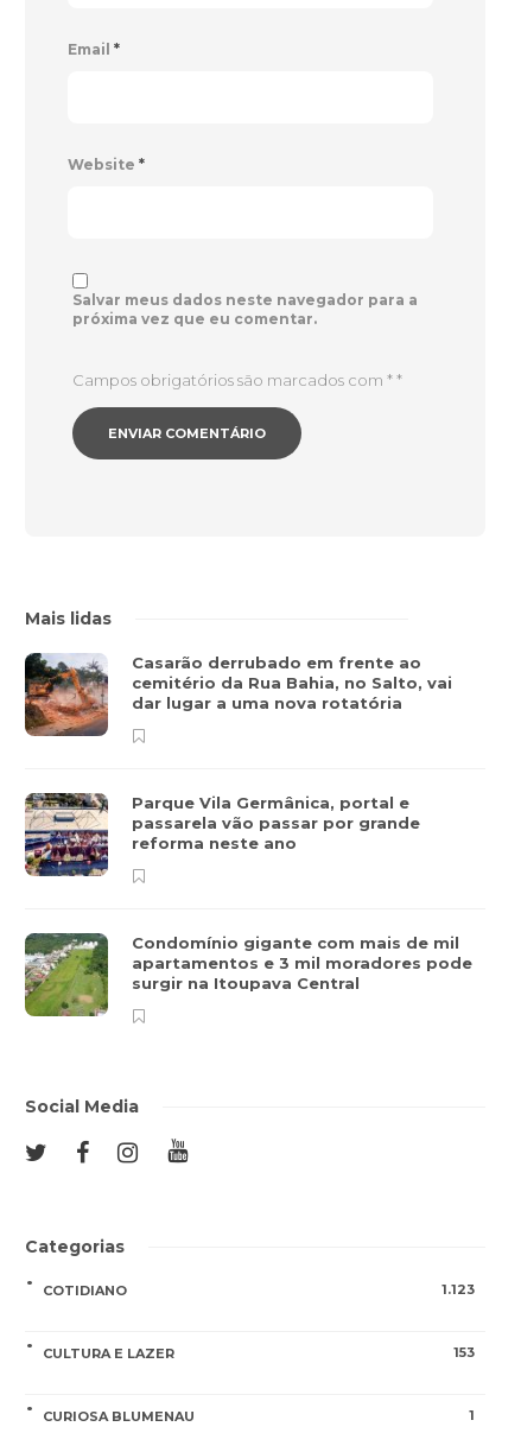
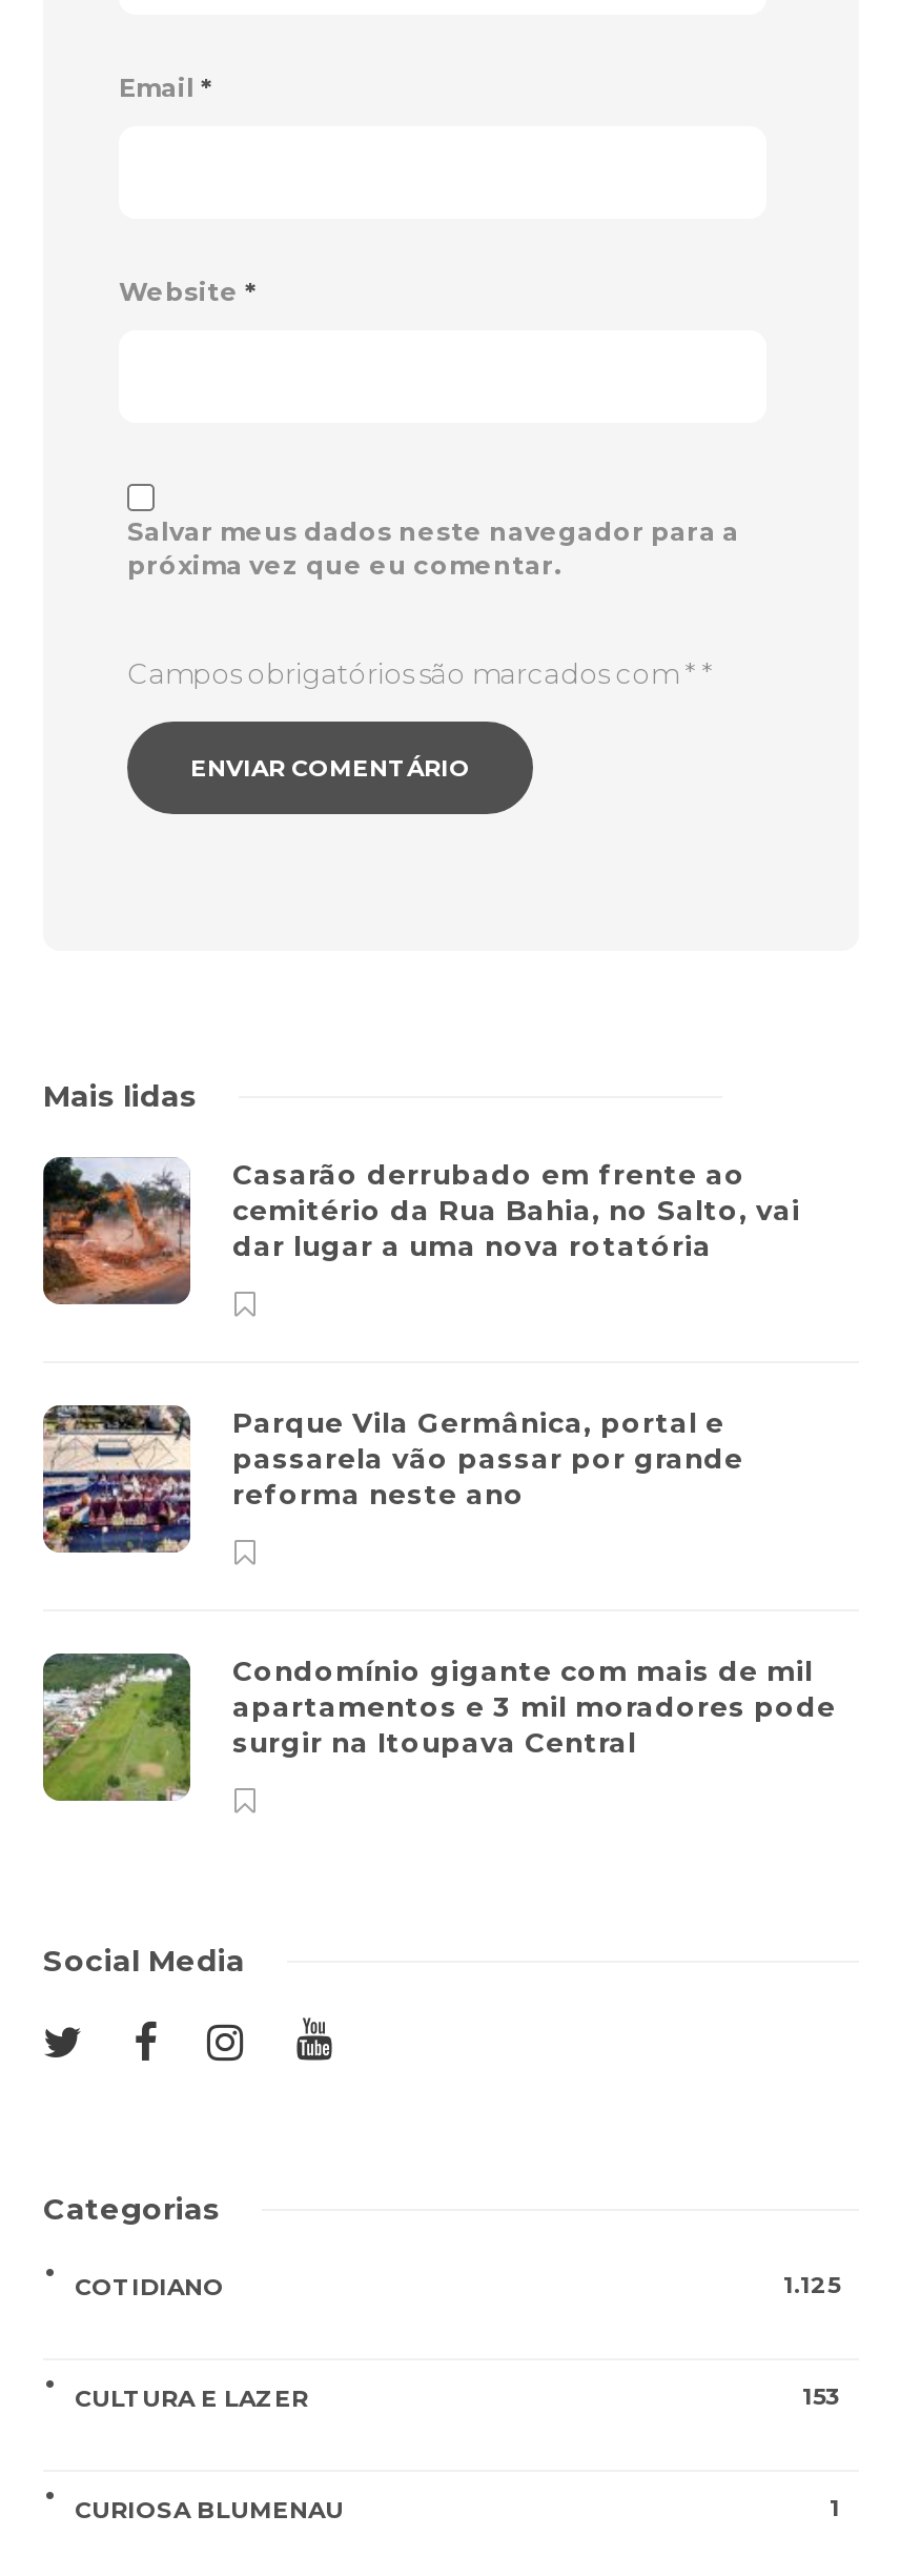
[441,1281,475,1298] 1.123 -> [783,2270,840,2300] 1.125

